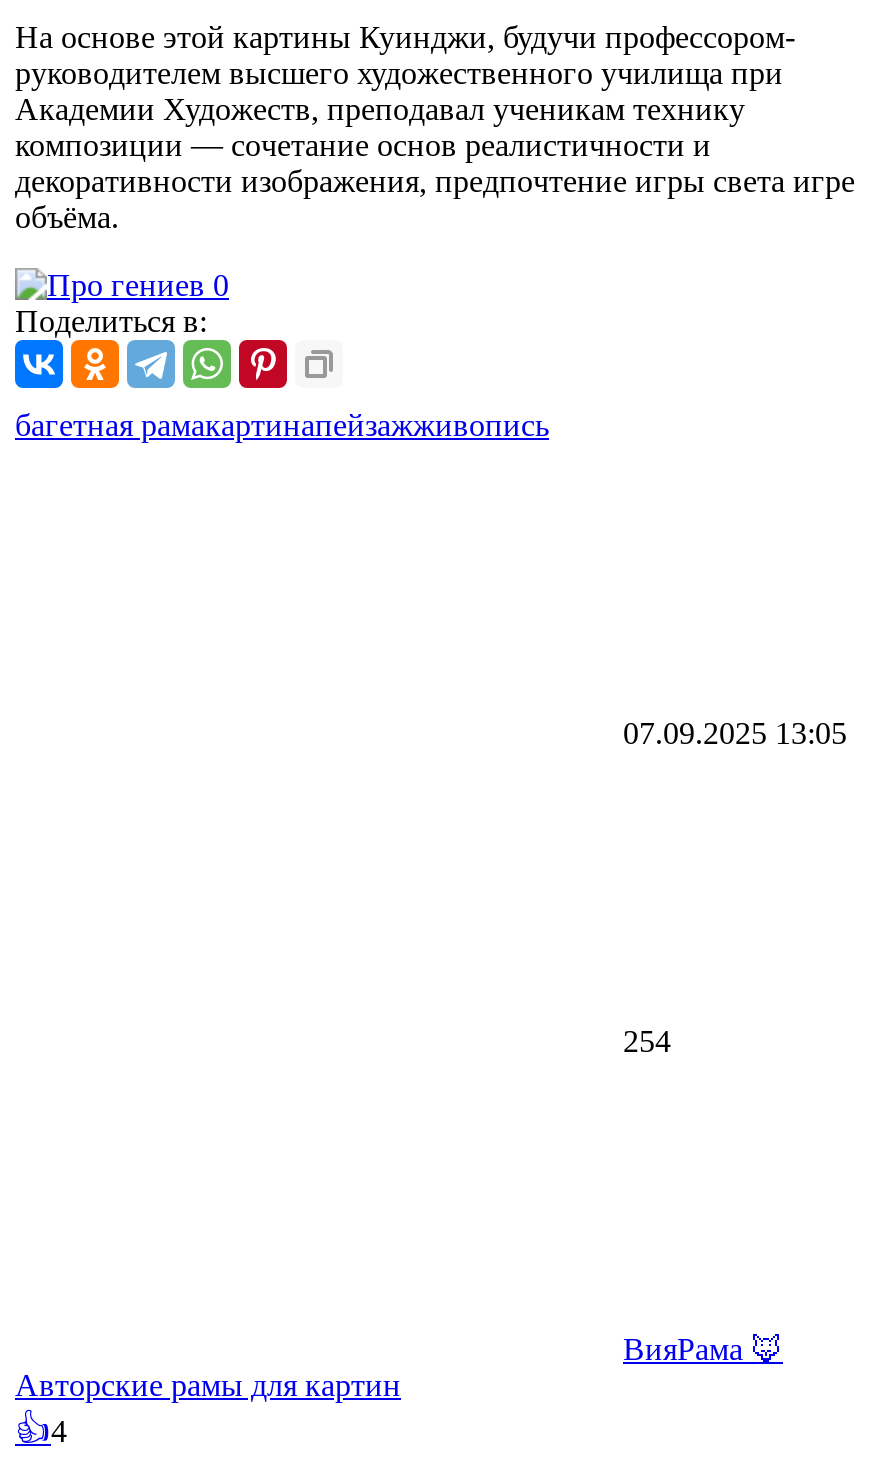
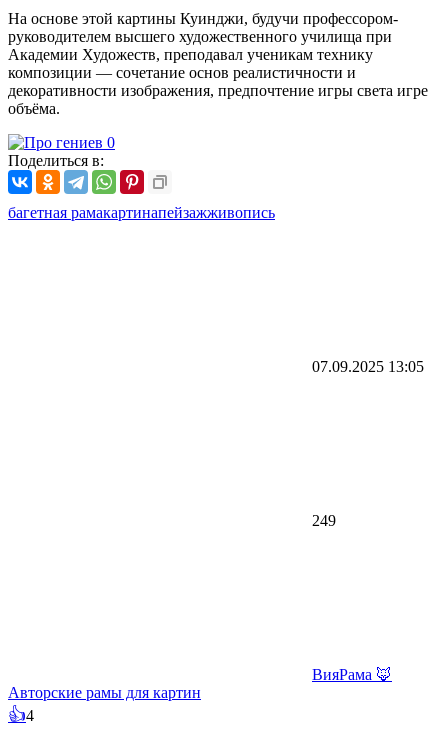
[615,1024,671,1058] 254 -> [308,512,336,529] 249

